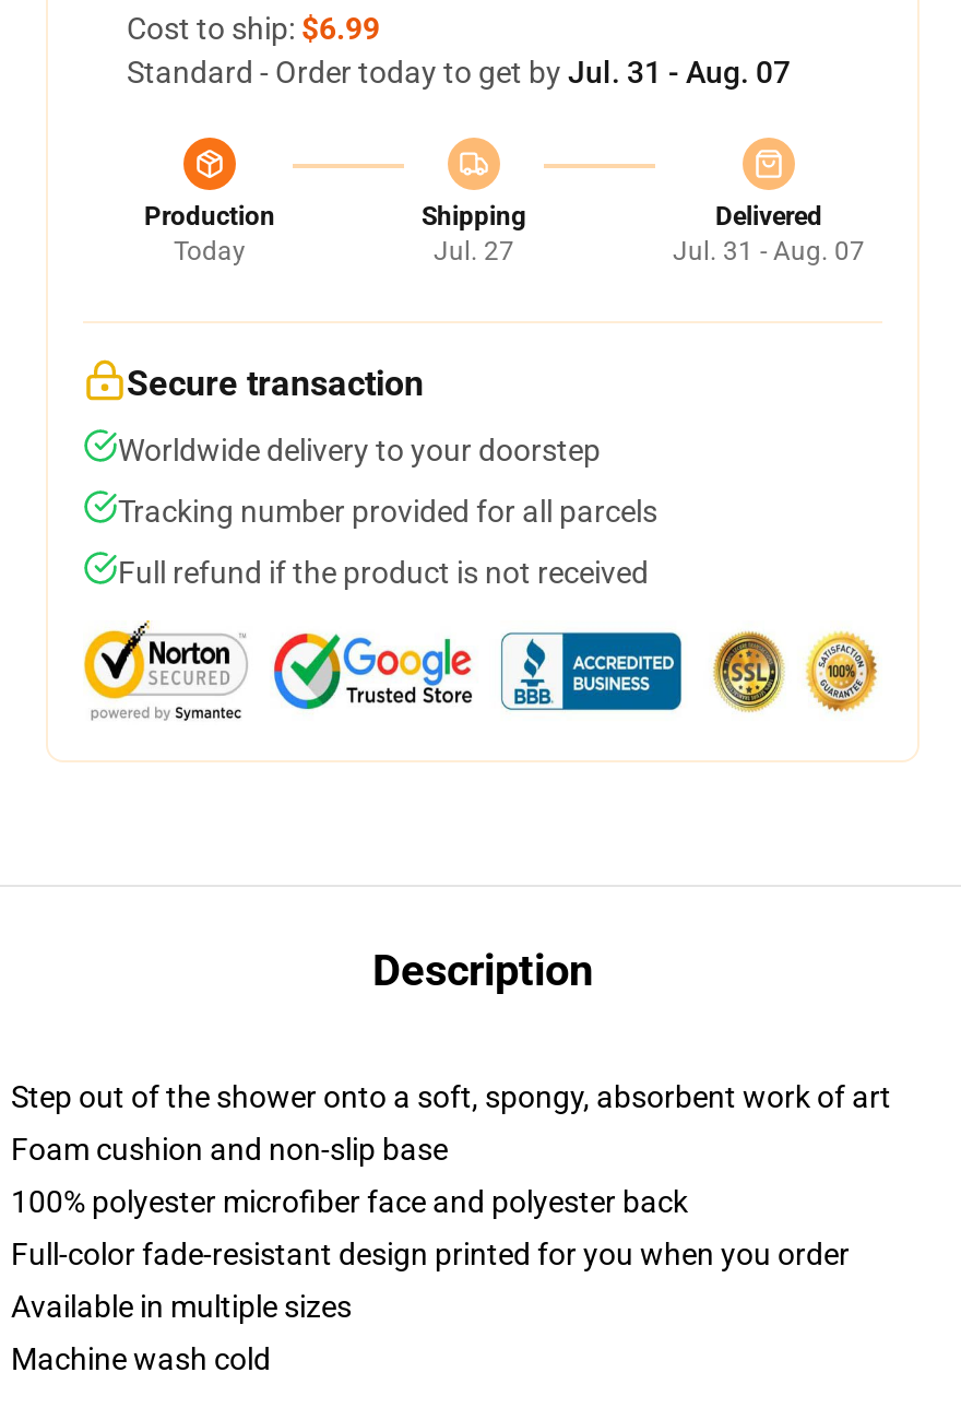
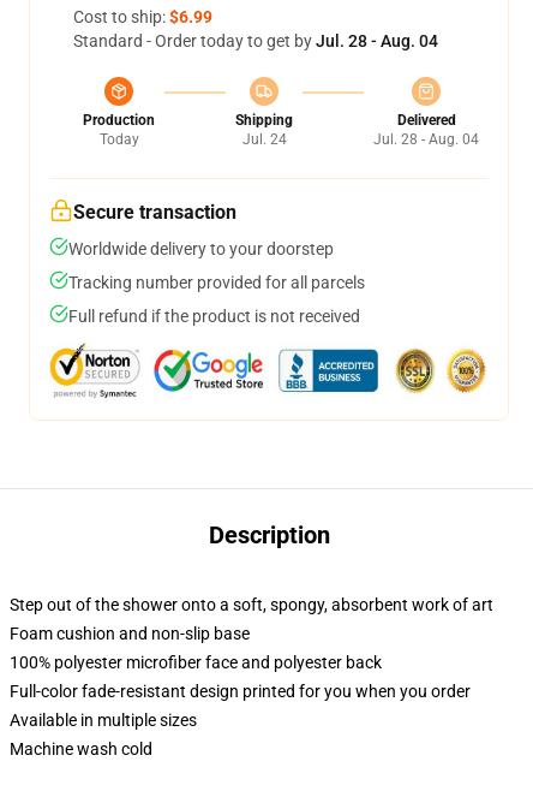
[127,55,791,90] Standard - Order today to get by Jul. 31 - Aug. 07 -> [73,31,438,50] Standard - Order today to get by Jul. 28 - Aug. 04
[434,236,514,267] Jul. 27 -> [242,131,286,148] Jul. 24
[673,236,865,267] Jul. 31 - Aug. 07 -> [373,131,479,148] Jul. 28 - Aug. 04

